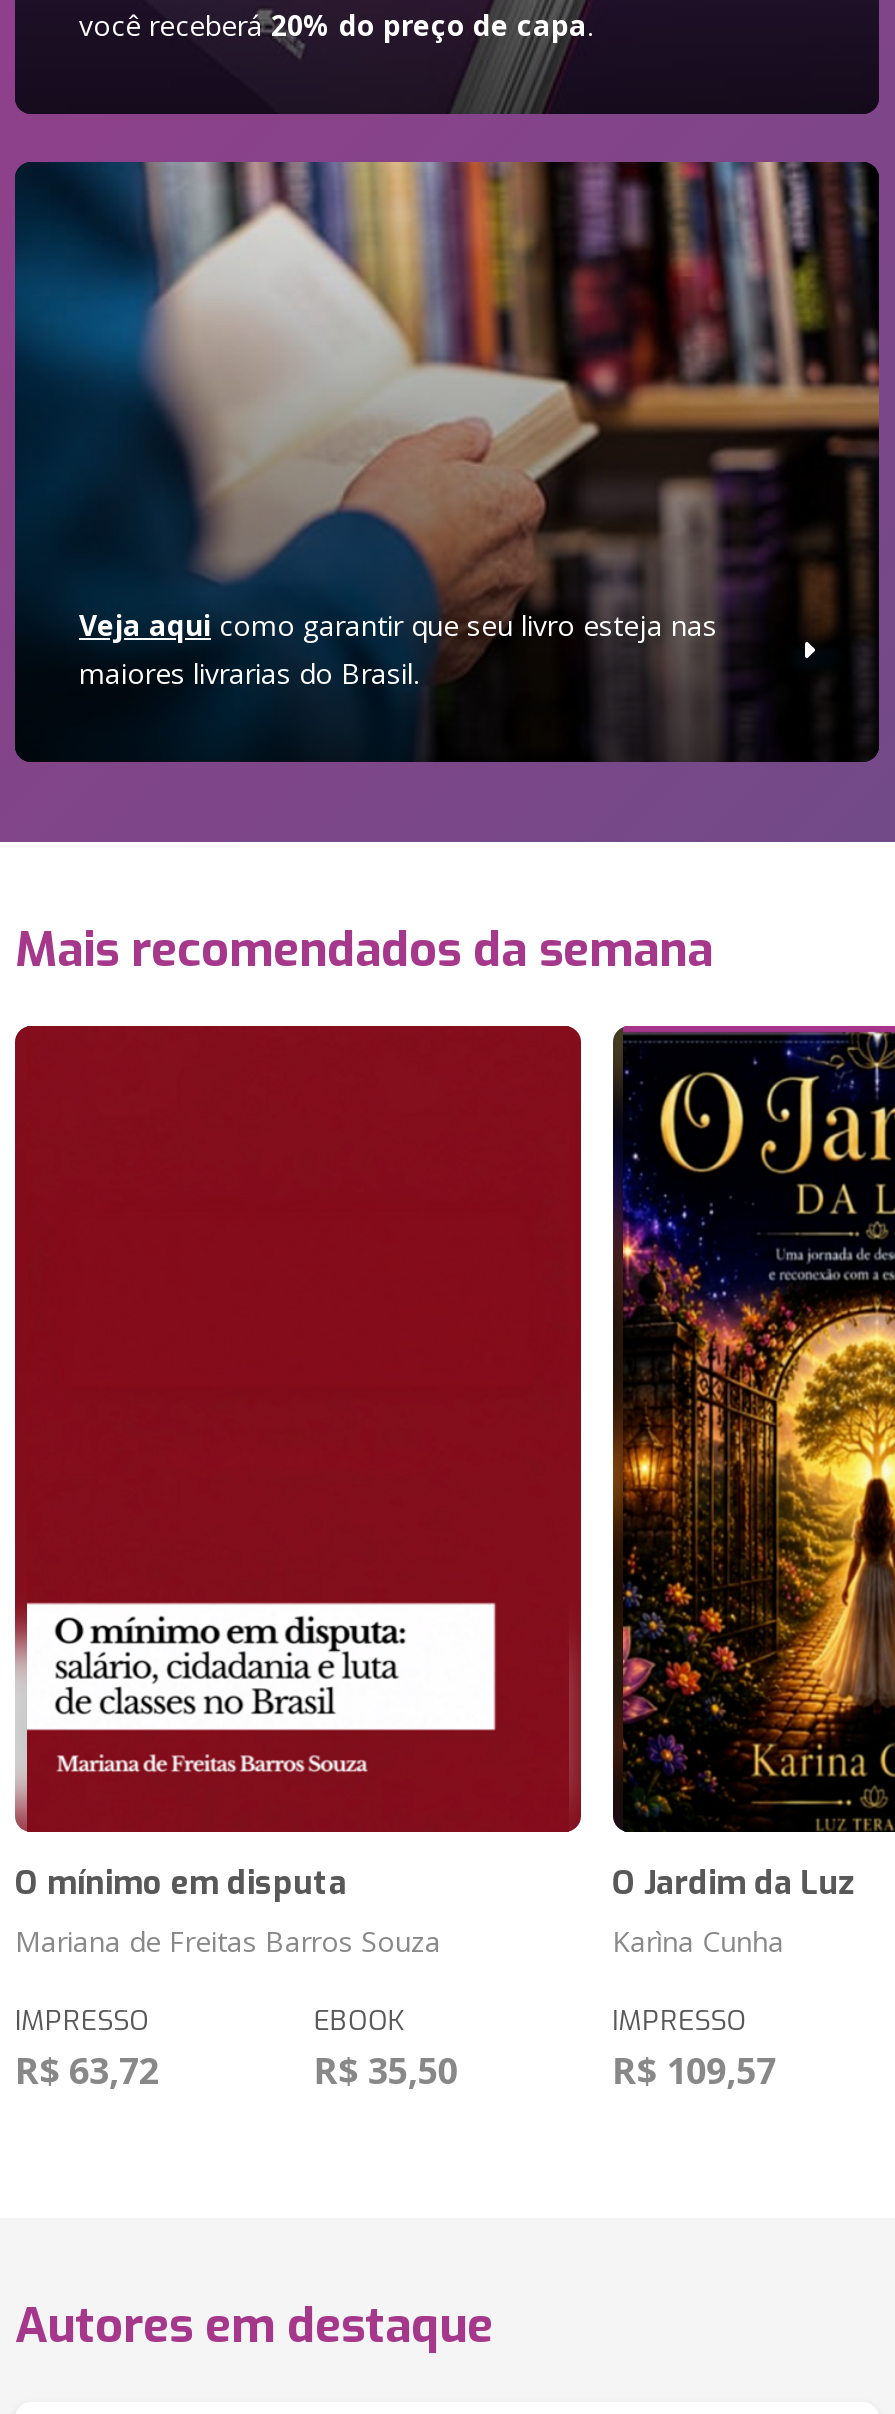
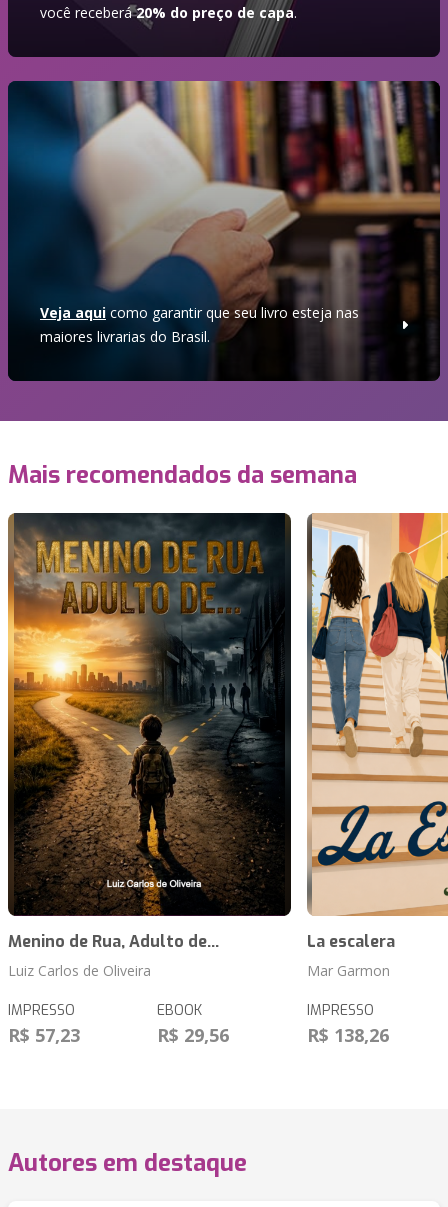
[13,1024,583,1961] [image] | O mínimo em disputa | Mariana de Freitas Barros Souza -> [7,512,292,980] [image] | Menino de Rua, Adulto de... | Luiz Carlos de Oliveira
[611,1024,889,1961] [image] | O Jardim da Luz | Karìna Cunha -> [306,512,445,980] [image] | La escalera | Mar Garmon
[15,2047,159,2095] R$ 63,72 -> [8,1023,80,1047] R$ 57,23
[314,2047,458,2095] R$ 35,50 -> [157,1023,229,1047] R$ 29,56
[612,2047,776,2095] R$ 109,57 -> [307,1023,389,1047] R$ 138,26

